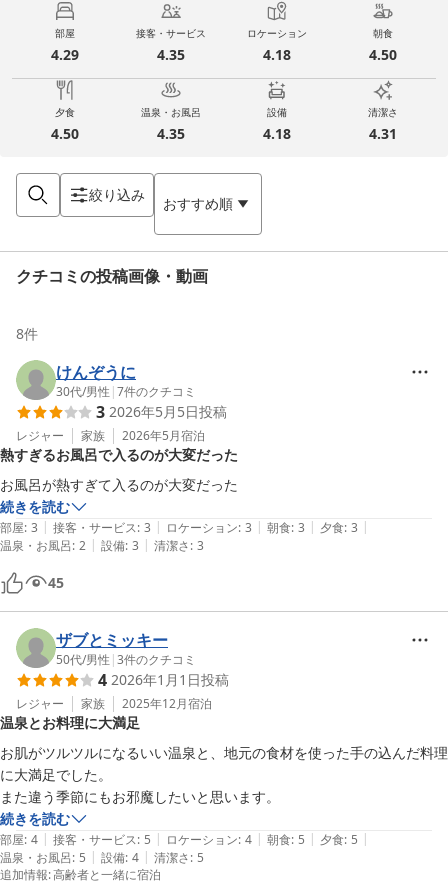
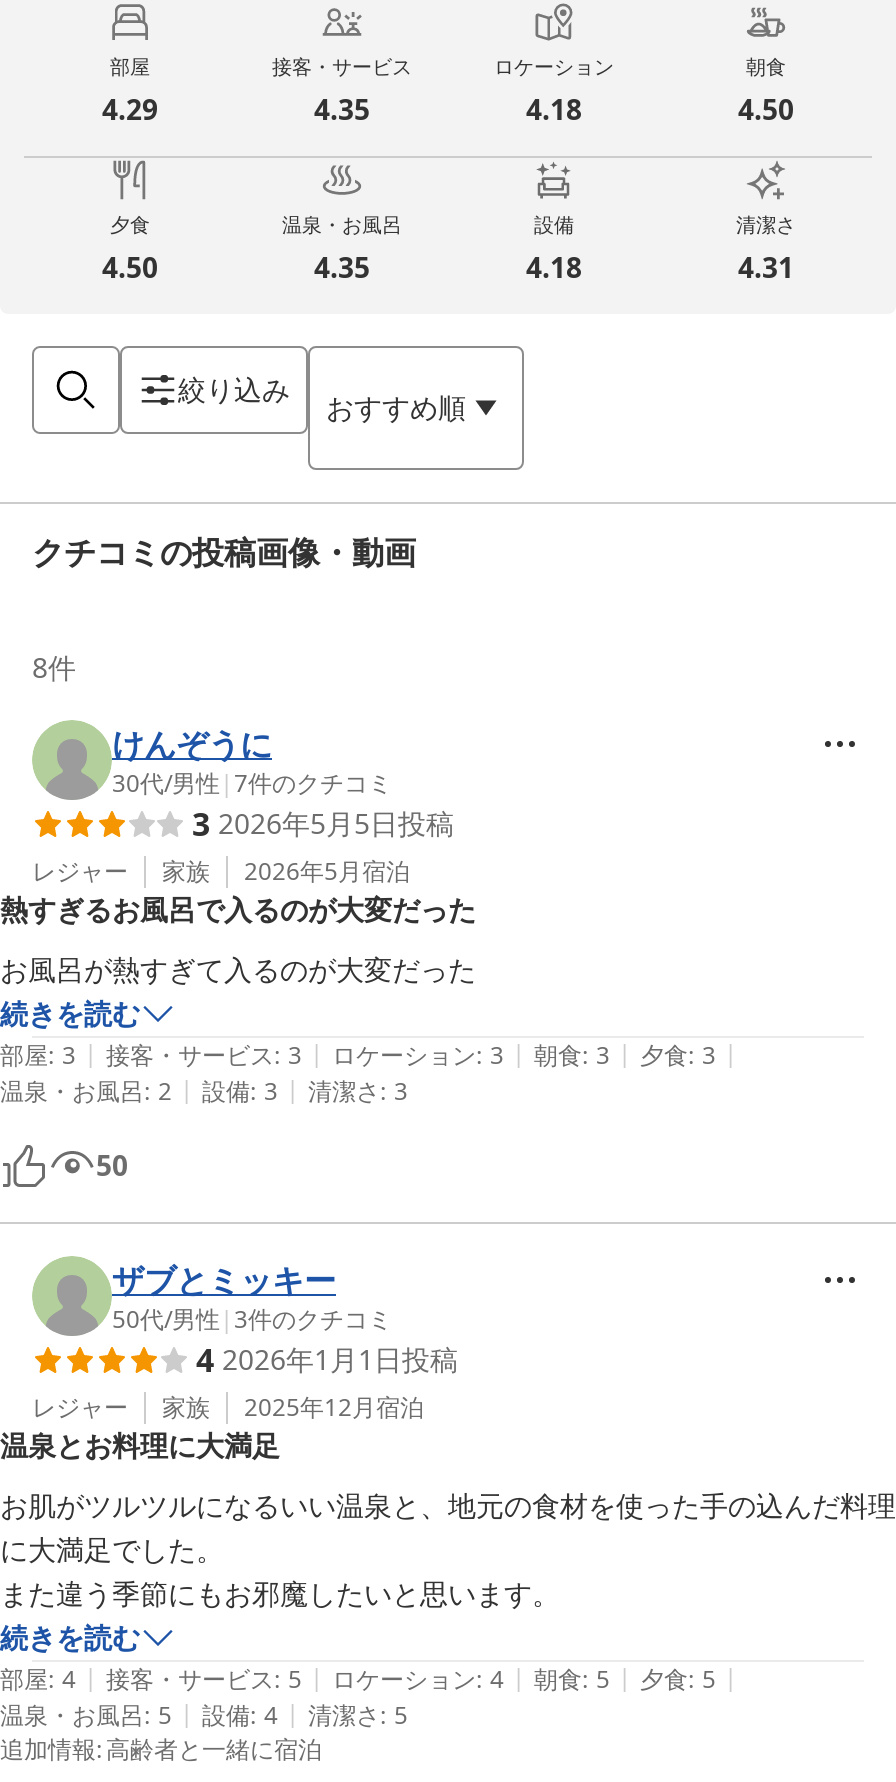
[48,573,64,592] 45 -> [96,1146,128,1184] 50

